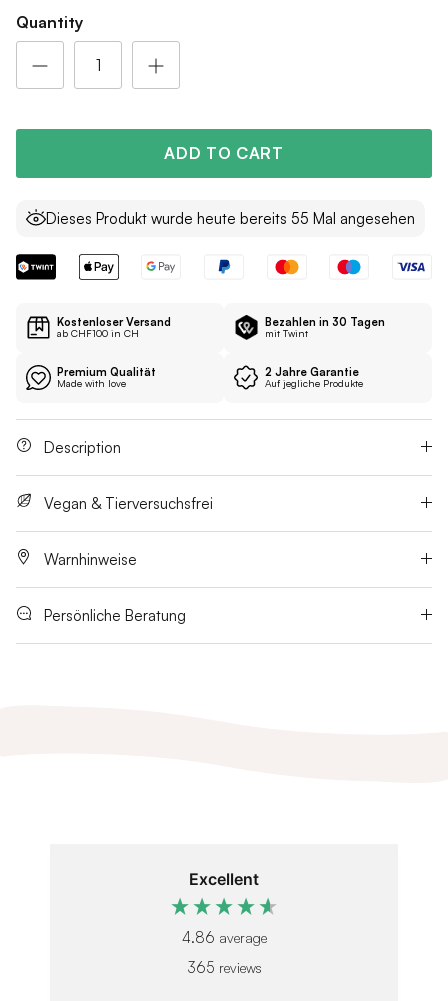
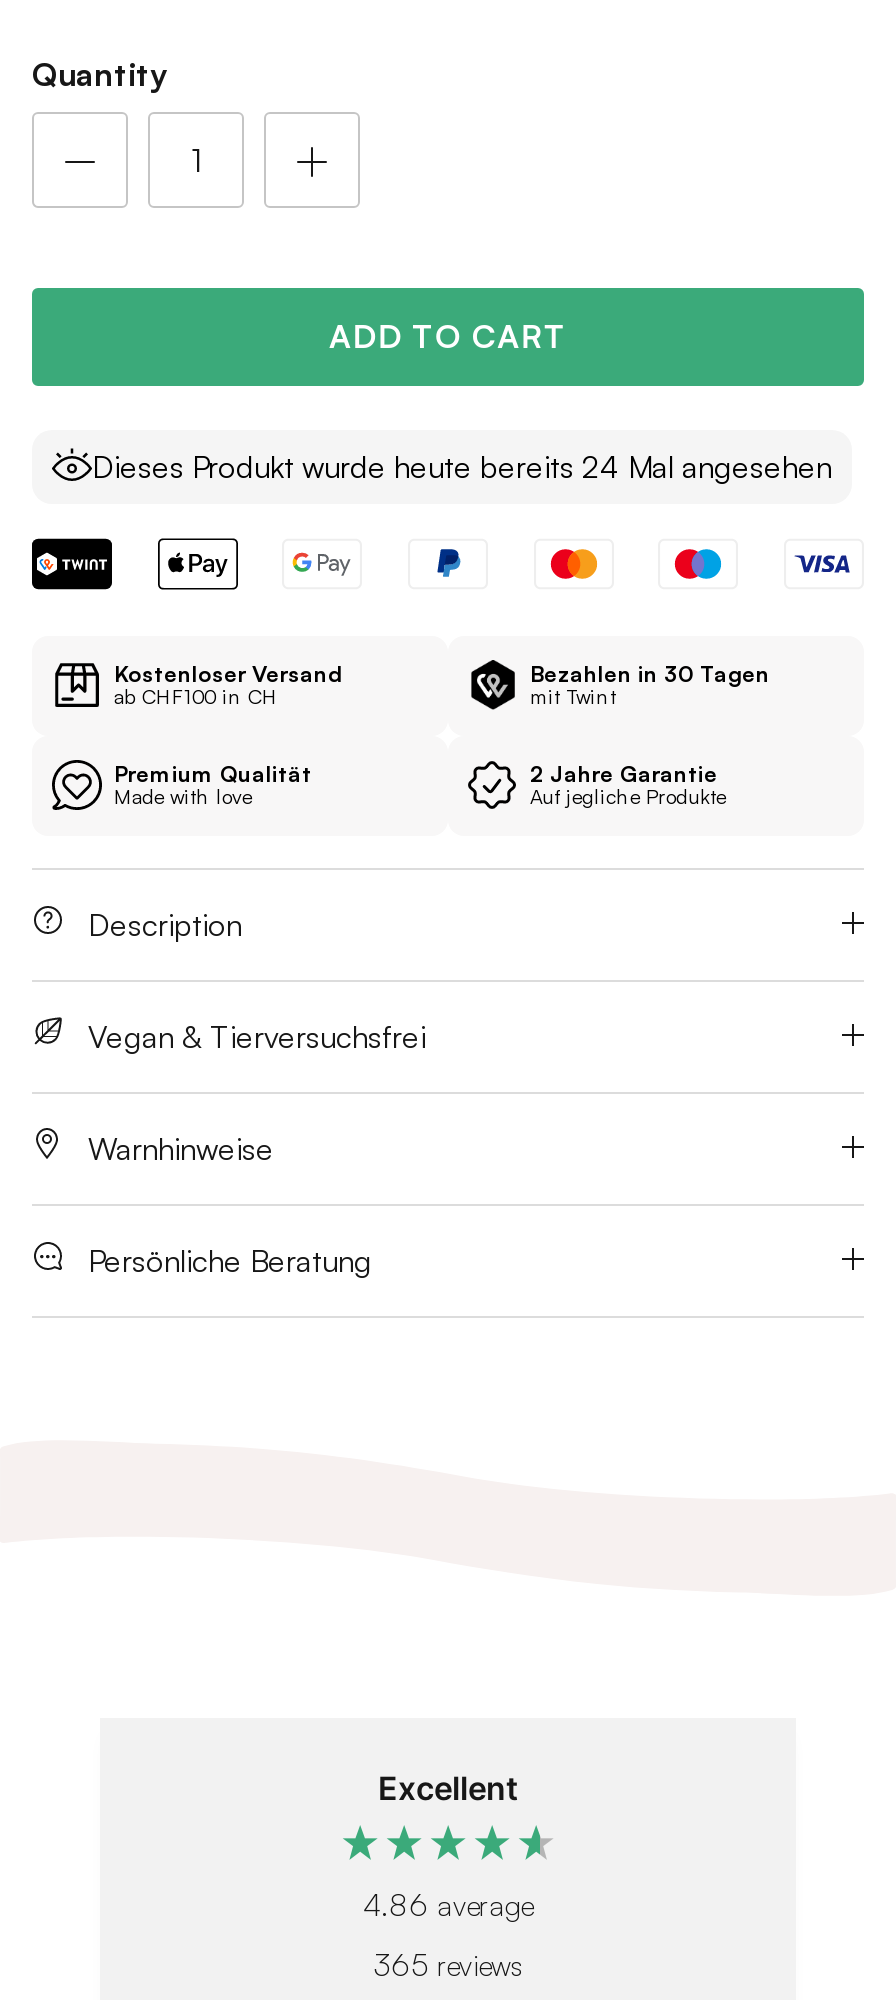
[46,208,415,227] Dieses Produkt wurde heute bereits 55 Mal angesehen -> [92,447,832,485] Dieses Produkt wurde heute bereits 24 Mal angesehen

